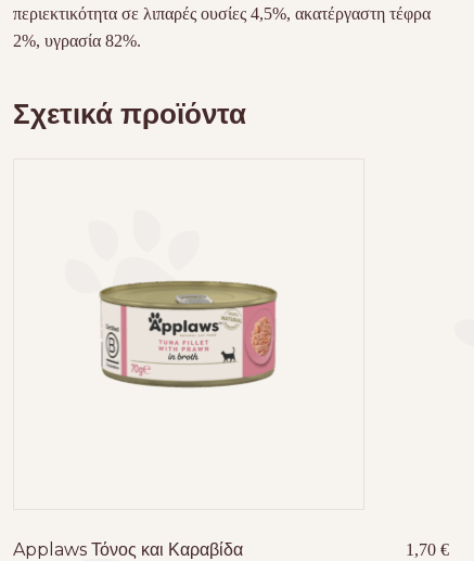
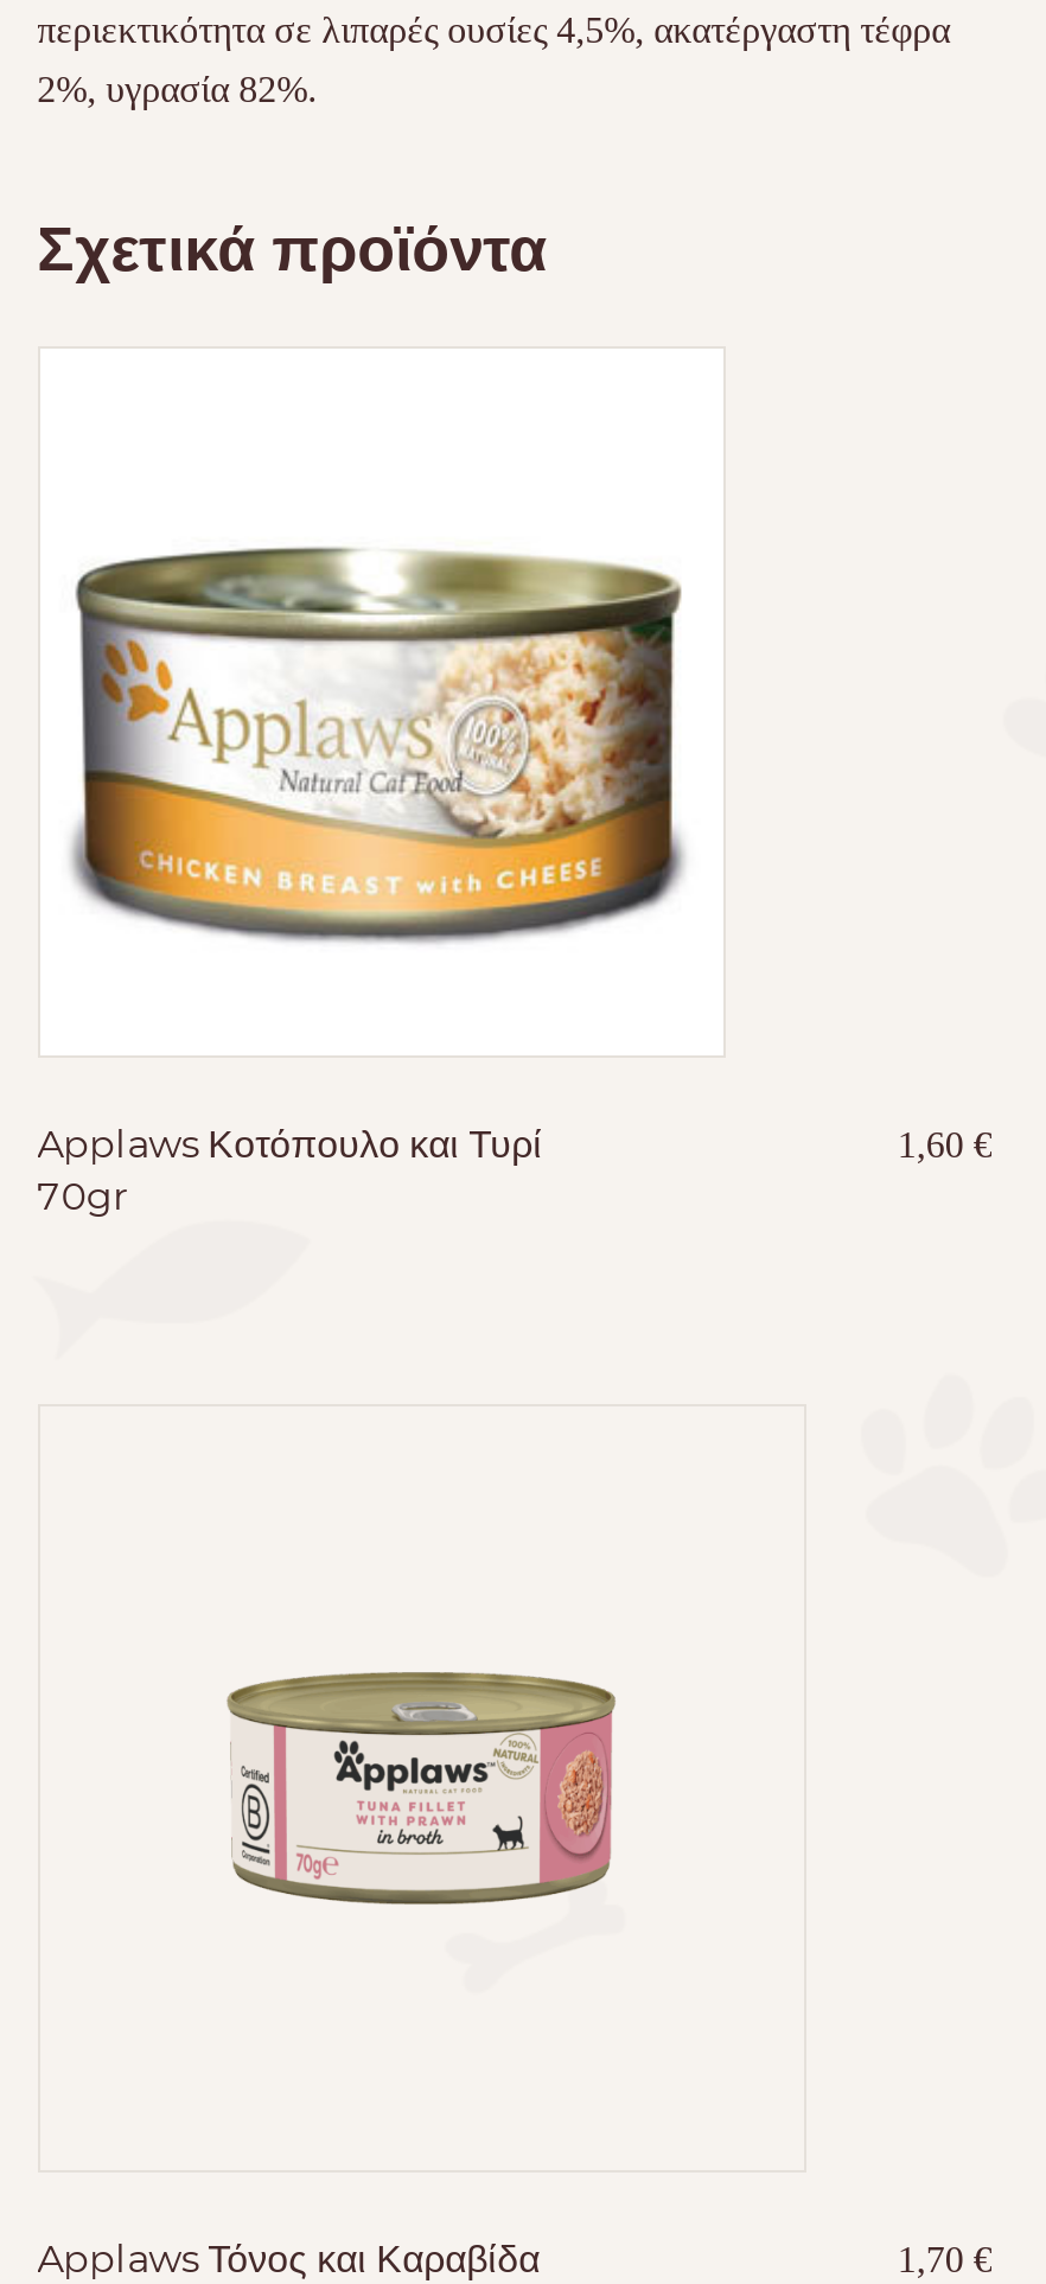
none -> [37,1121,542,1218] Applaws Κοτόπουλο και Τυρί | 70gr
none -> [71,546,685,944] [image]
none -> [898,1123,992,1164] 1,60 €

